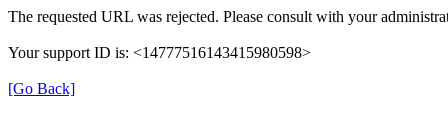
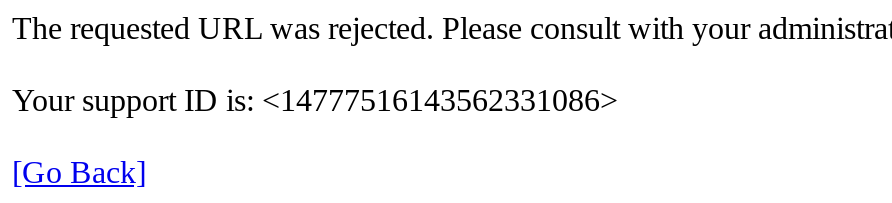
[8,44,311,61] Your support ID is: <14777516143415980598> -> [12,83,618,117] Your support ID is: <14777516143562331086>

